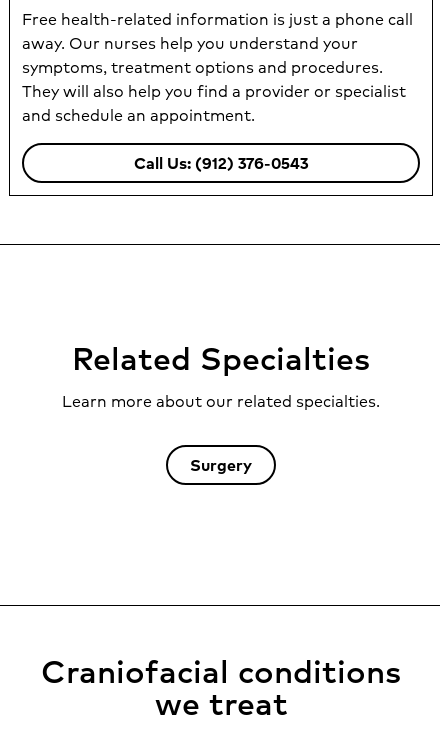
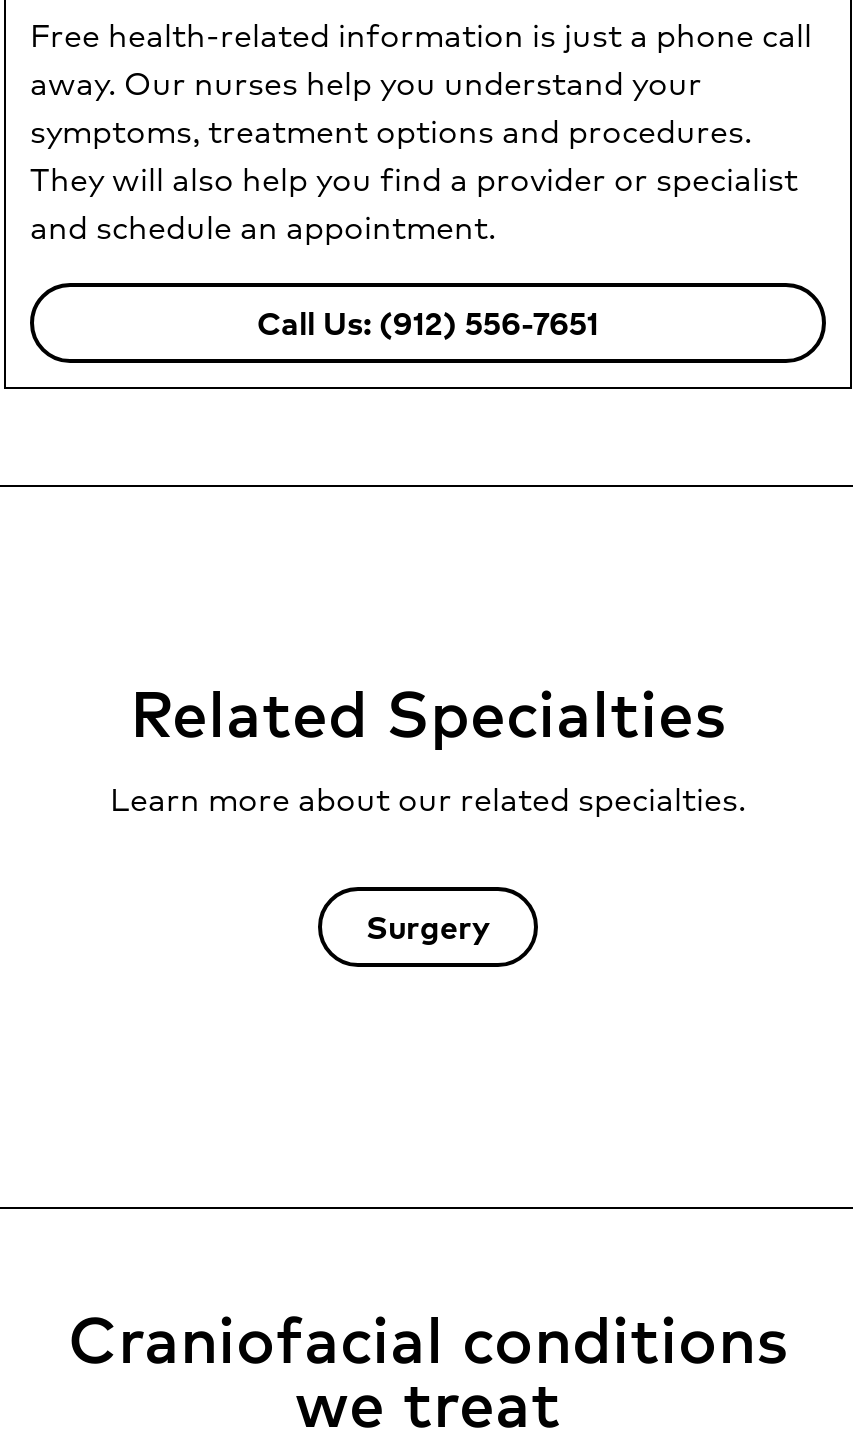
[134,150,308,175] Call Us: (912) 376-0543 -> [257,297,599,347] Call Us: (912) 556-7651

